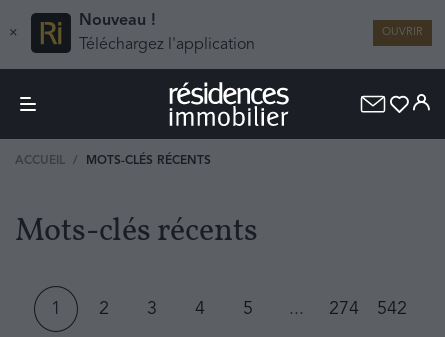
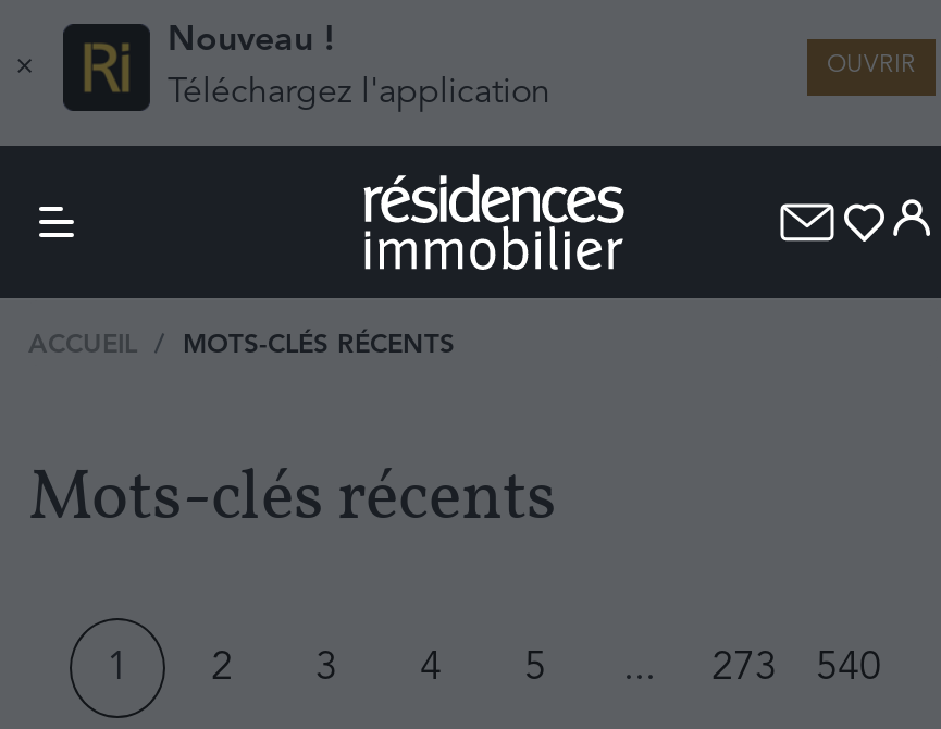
[329,300,359,318] 274 -> [711,648,777,688] 273
[377,300,407,318] 542 -> [816,648,881,688] 540

